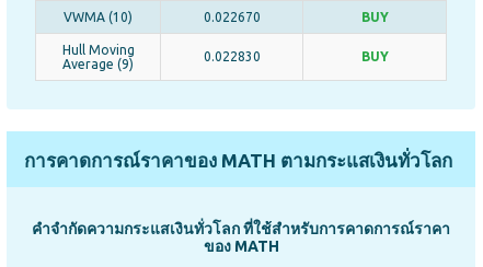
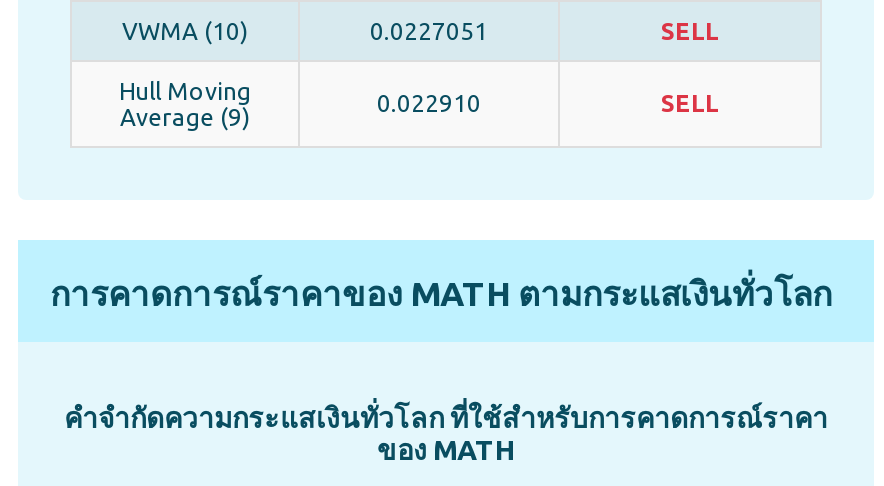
[203,10,388,24] 0.022670 | BUY -> [370,19,719,45] 0.0227051 | SELL
[203,50,388,64] 0.022830 | BUY -> [377,91,719,117] 0.022910 | SELL

